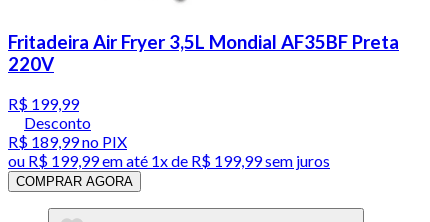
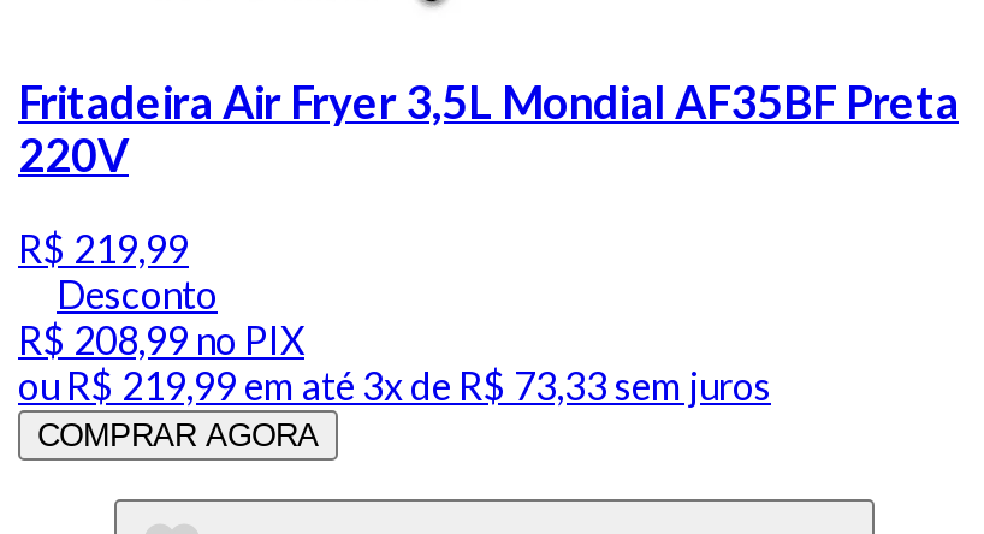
[8,94,79,113] R$ 199,99 -> [18,226,189,271] R$ 219,99
[8,132,127,151] R$ 189,99 no PIX -> [18,317,304,363] R$ 208,99 no PIX
[8,151,330,170] ou R$ 199,99 em até 1x de R$ 199,99 sem juros -> [18,363,771,408] ou R$ 219,99 em até 3x de R$ 73,33 sem juros

